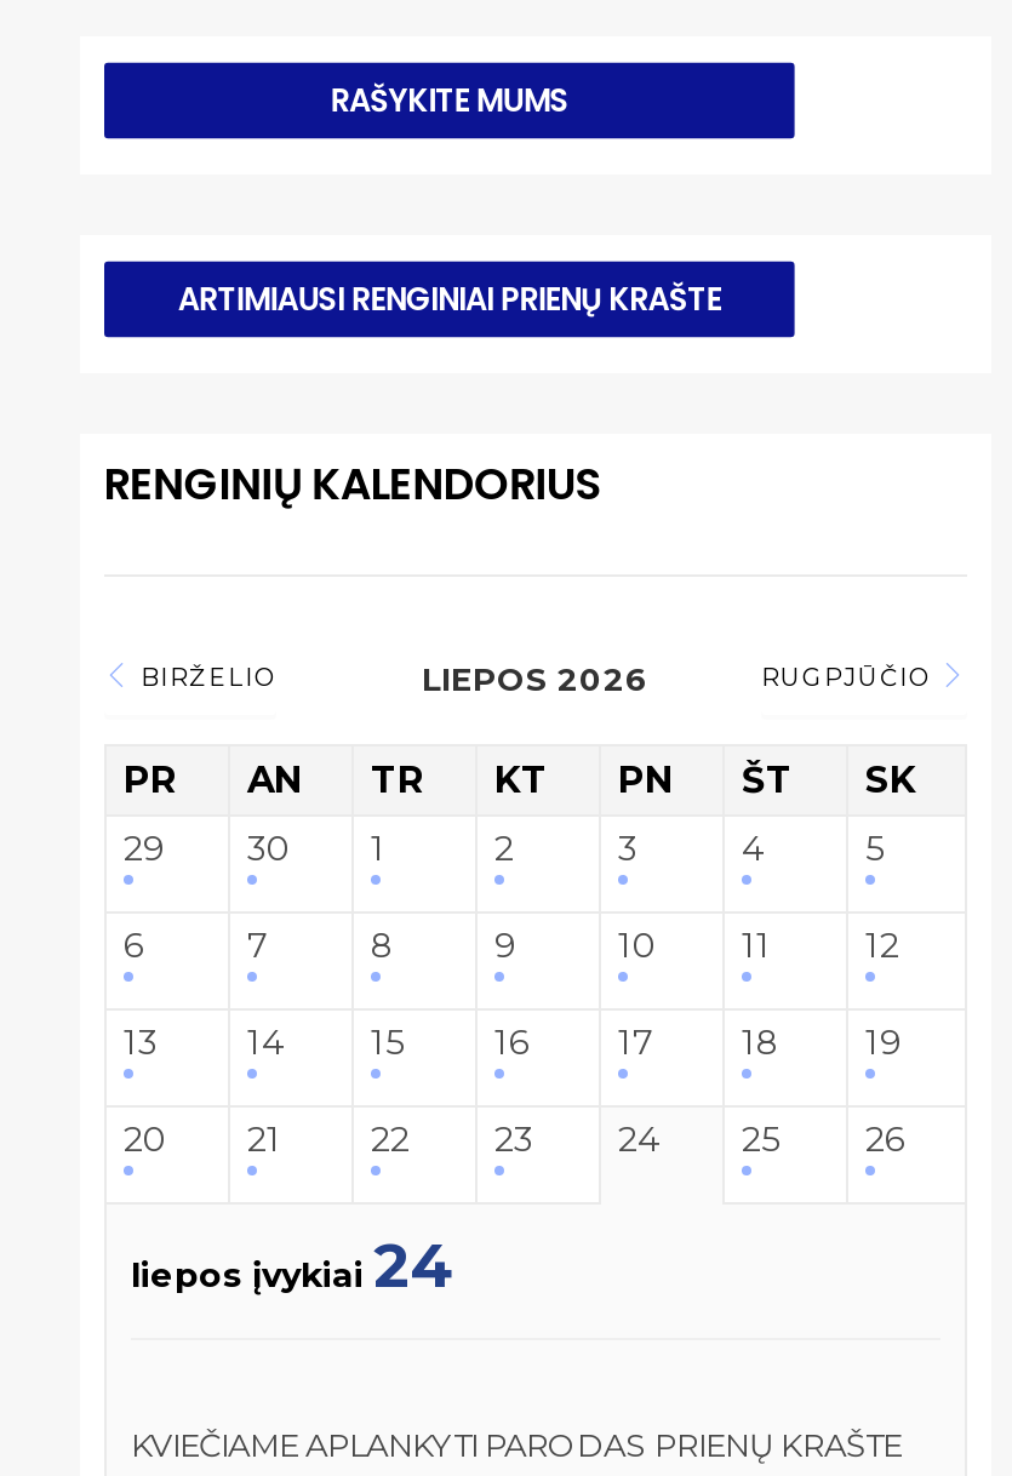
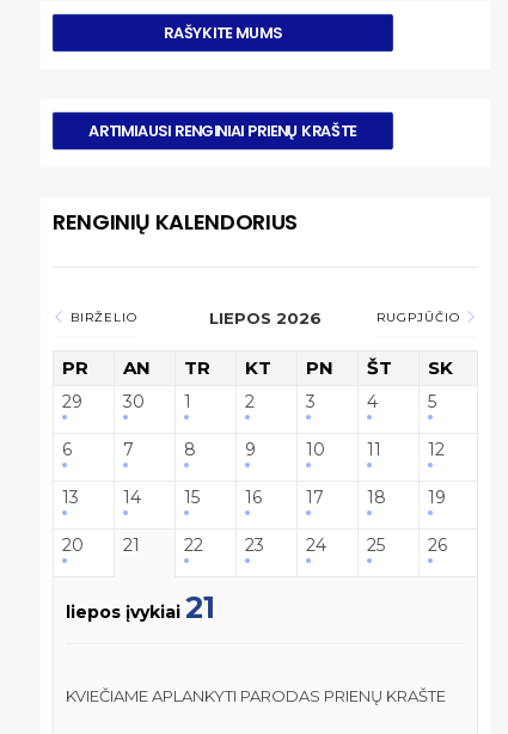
[131,1228,453,1301] liepos įvykiai 24 -> [66,589,215,625] liepos įvykiai 21

